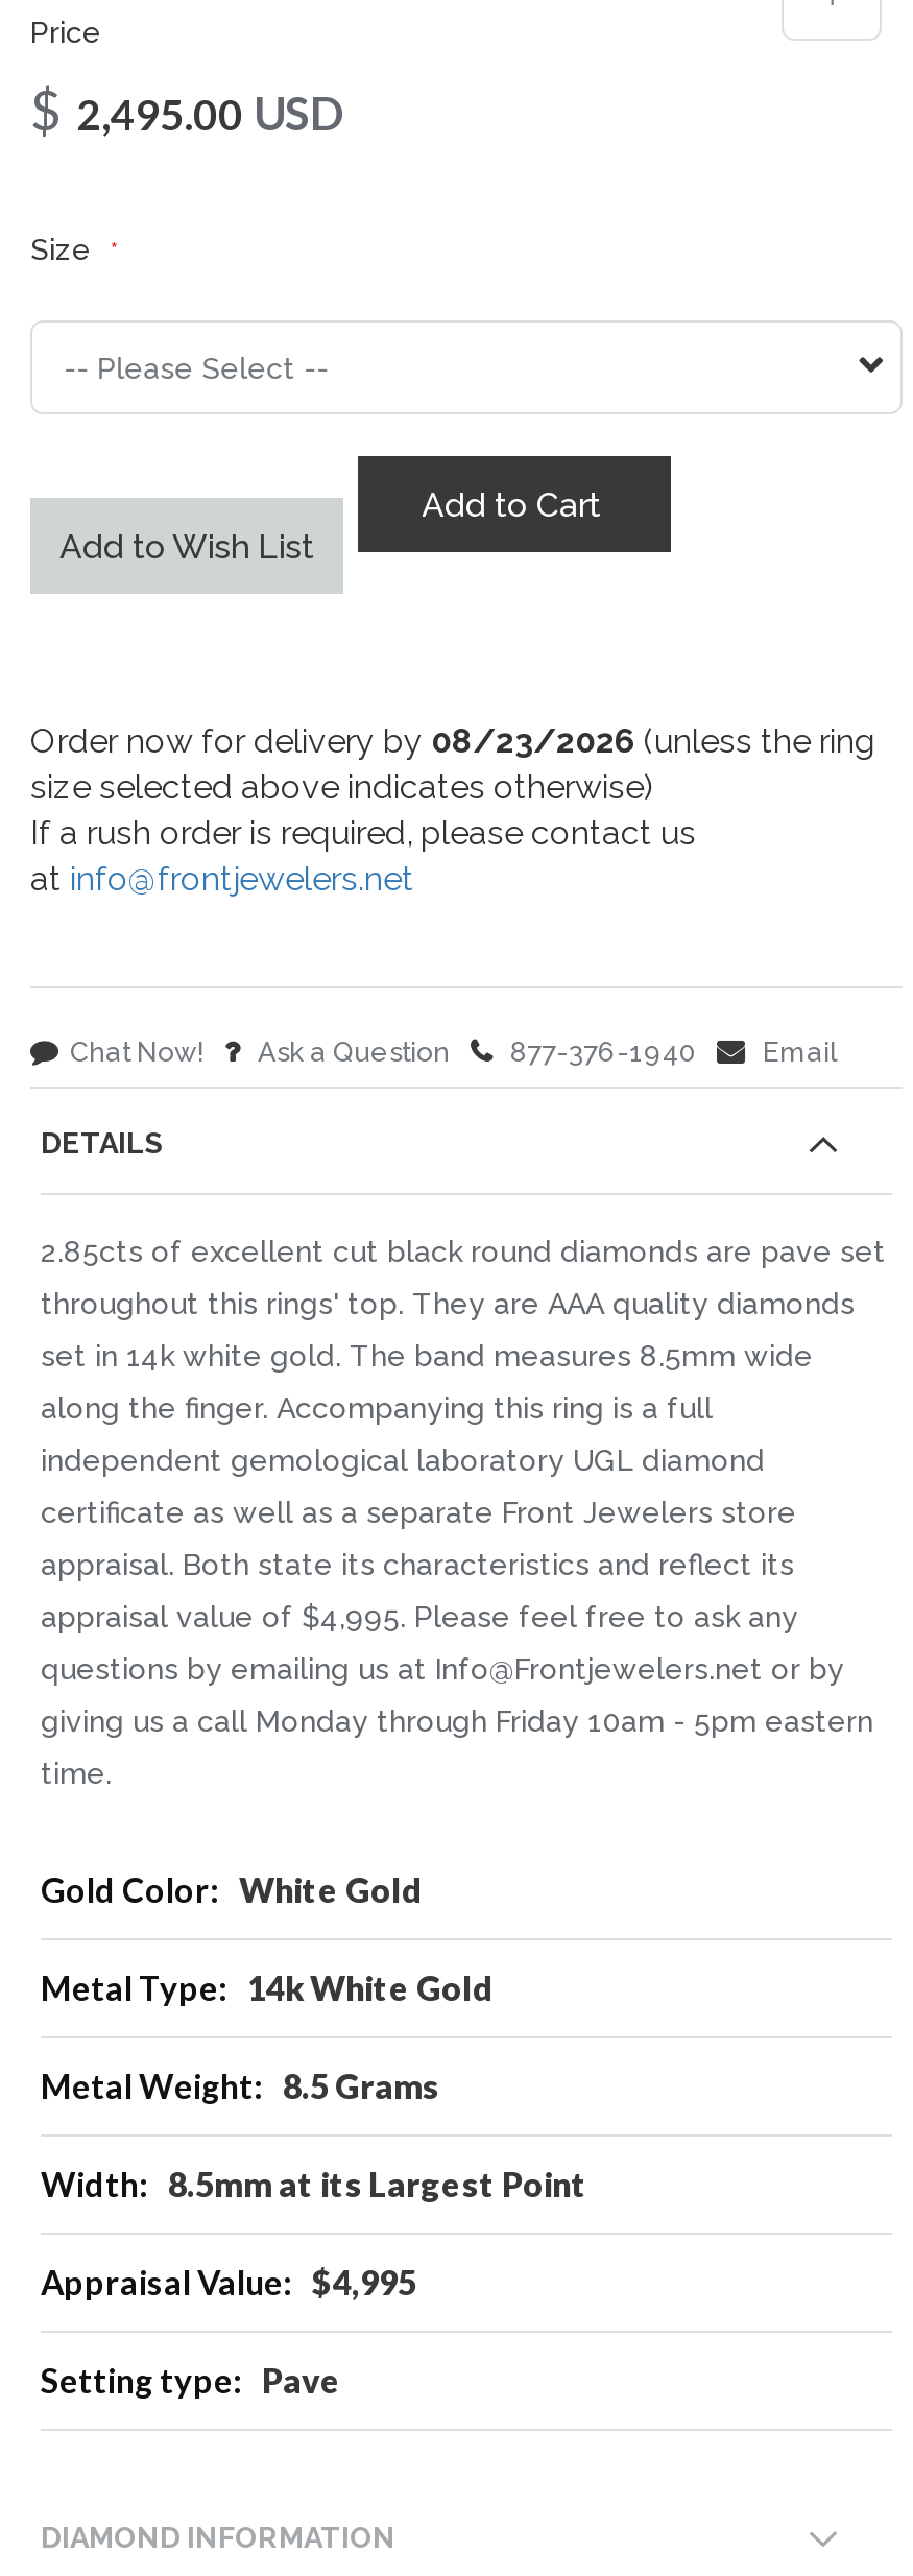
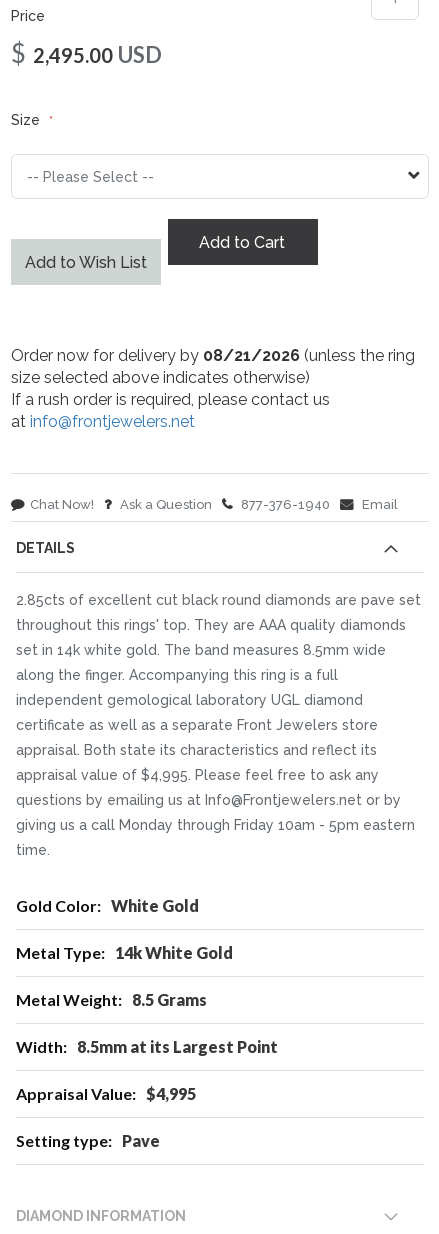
[30,721,875,761] Order now for delivery by 08/23/2026 (unless the ring -> [11,346,415,365] Order now for delivery by 08/21/2026 (unless the ring

